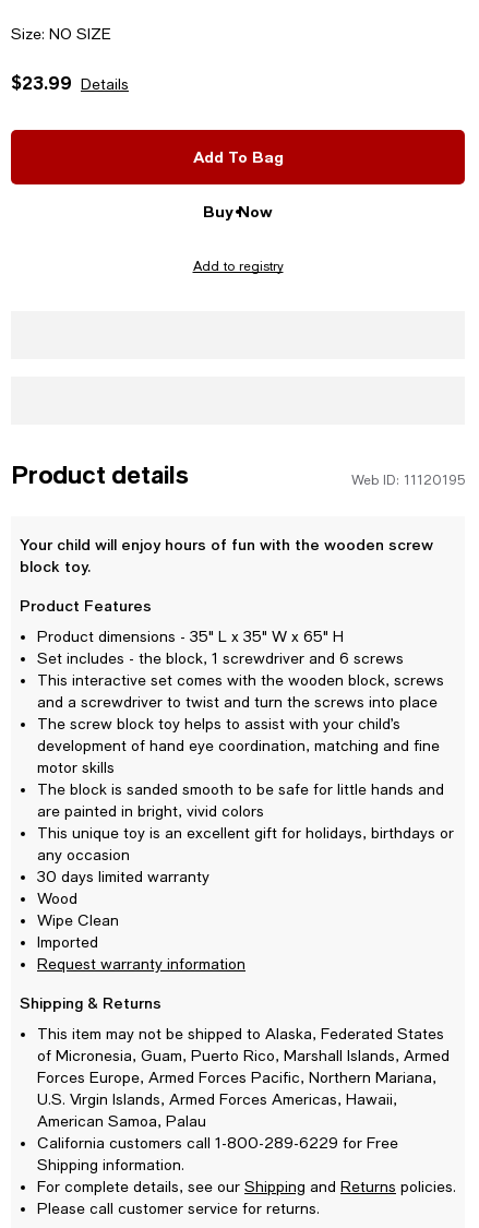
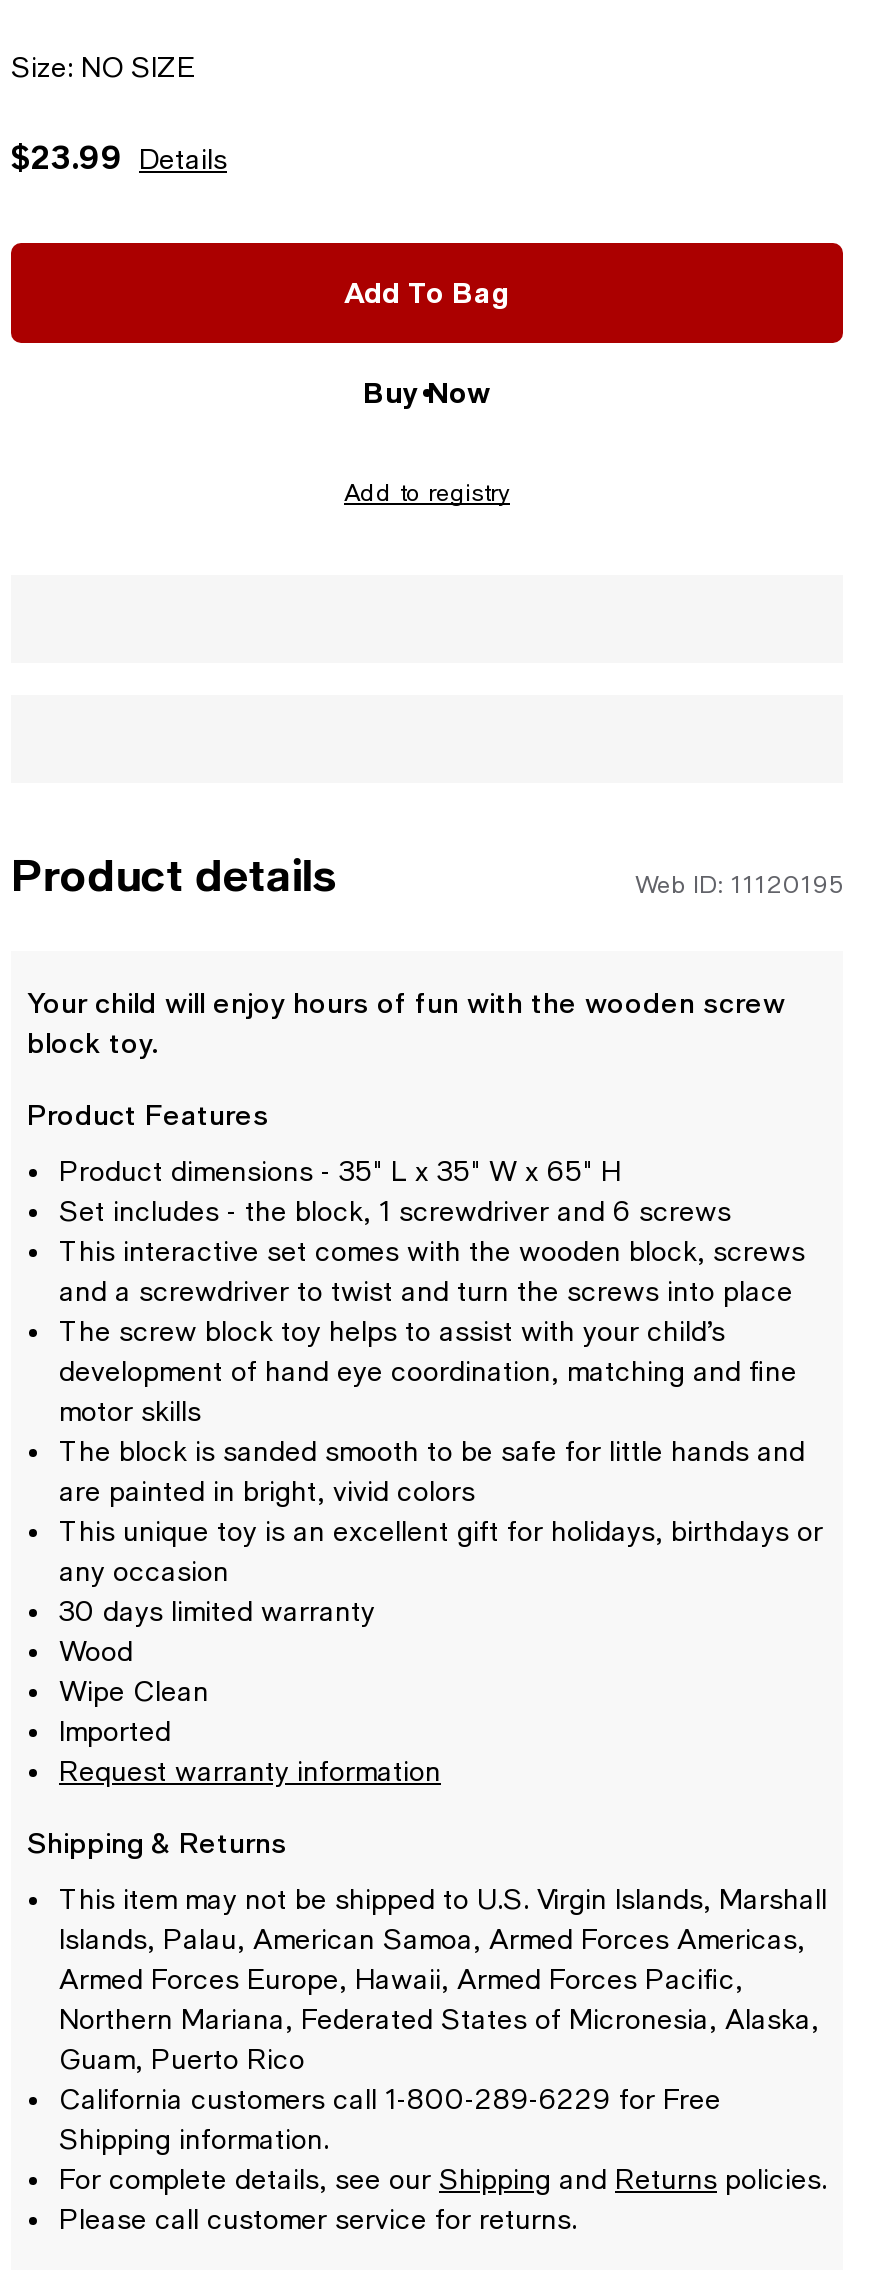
[37,1025,450,1130] This item may not be shipped to Alaska, Federated States | of Micronesia, Guam, Puerto Rico, Marshall Islands, Armed | Forces Europe, Armed Forces Pacific, Northern Mariana, | U.S. Virgin Islands, Armed Forces Americas, Hawaii, | American Samoa, Palau -> [59,1884,827,2076] This item may not be shipped to U.S. Virgin Islands, Marshall | Islands, Palau, American Samoa, Armed Forces Americas, | Armed Forces Europe, Hawaii, Armed Forces Pacific, | Northern Mariana, Federated States of Micronesia, Alaska, | Guam, Puerto Rico

